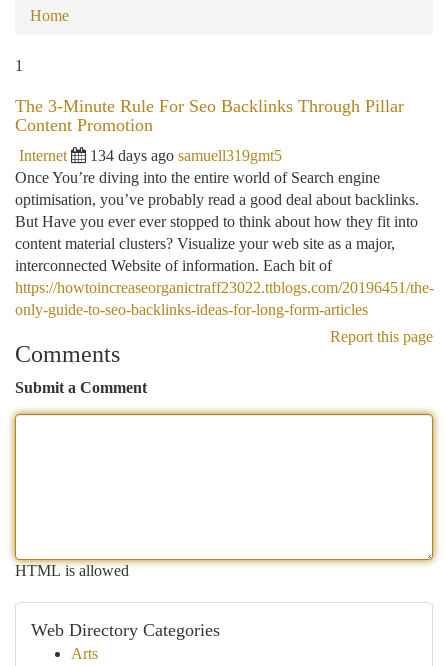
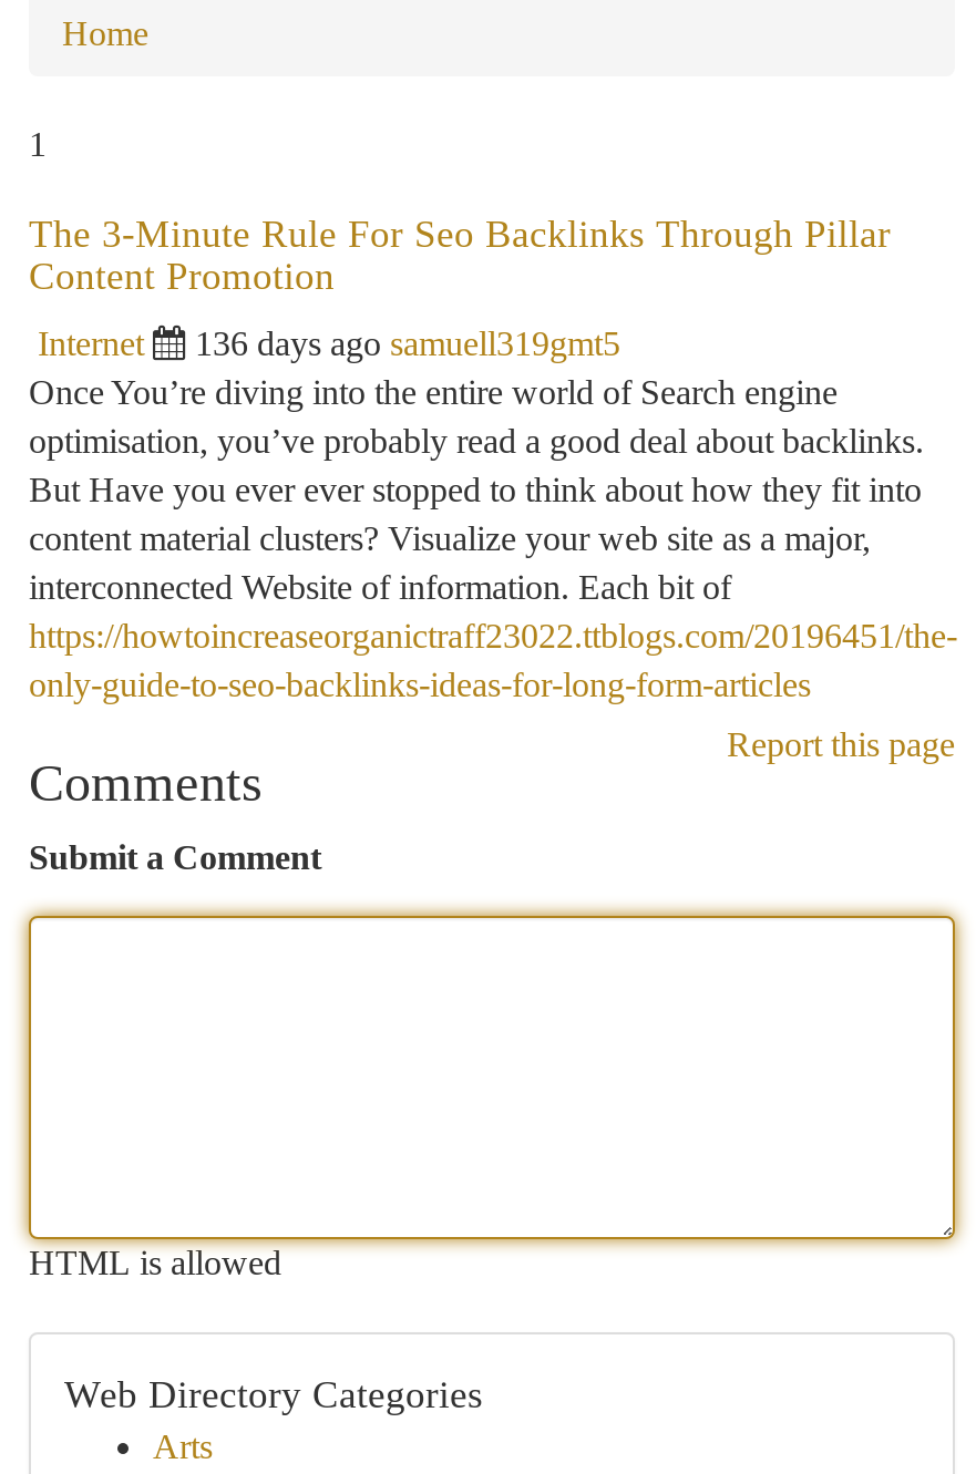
[90,147,282,164] 134 days ago samuell319gmt5 -> [195,324,620,362] 136 days ago samuell319gmt5

